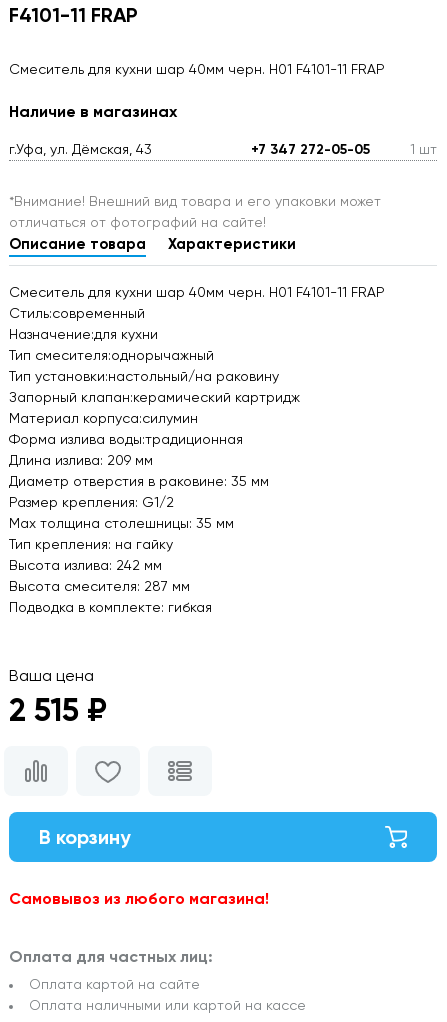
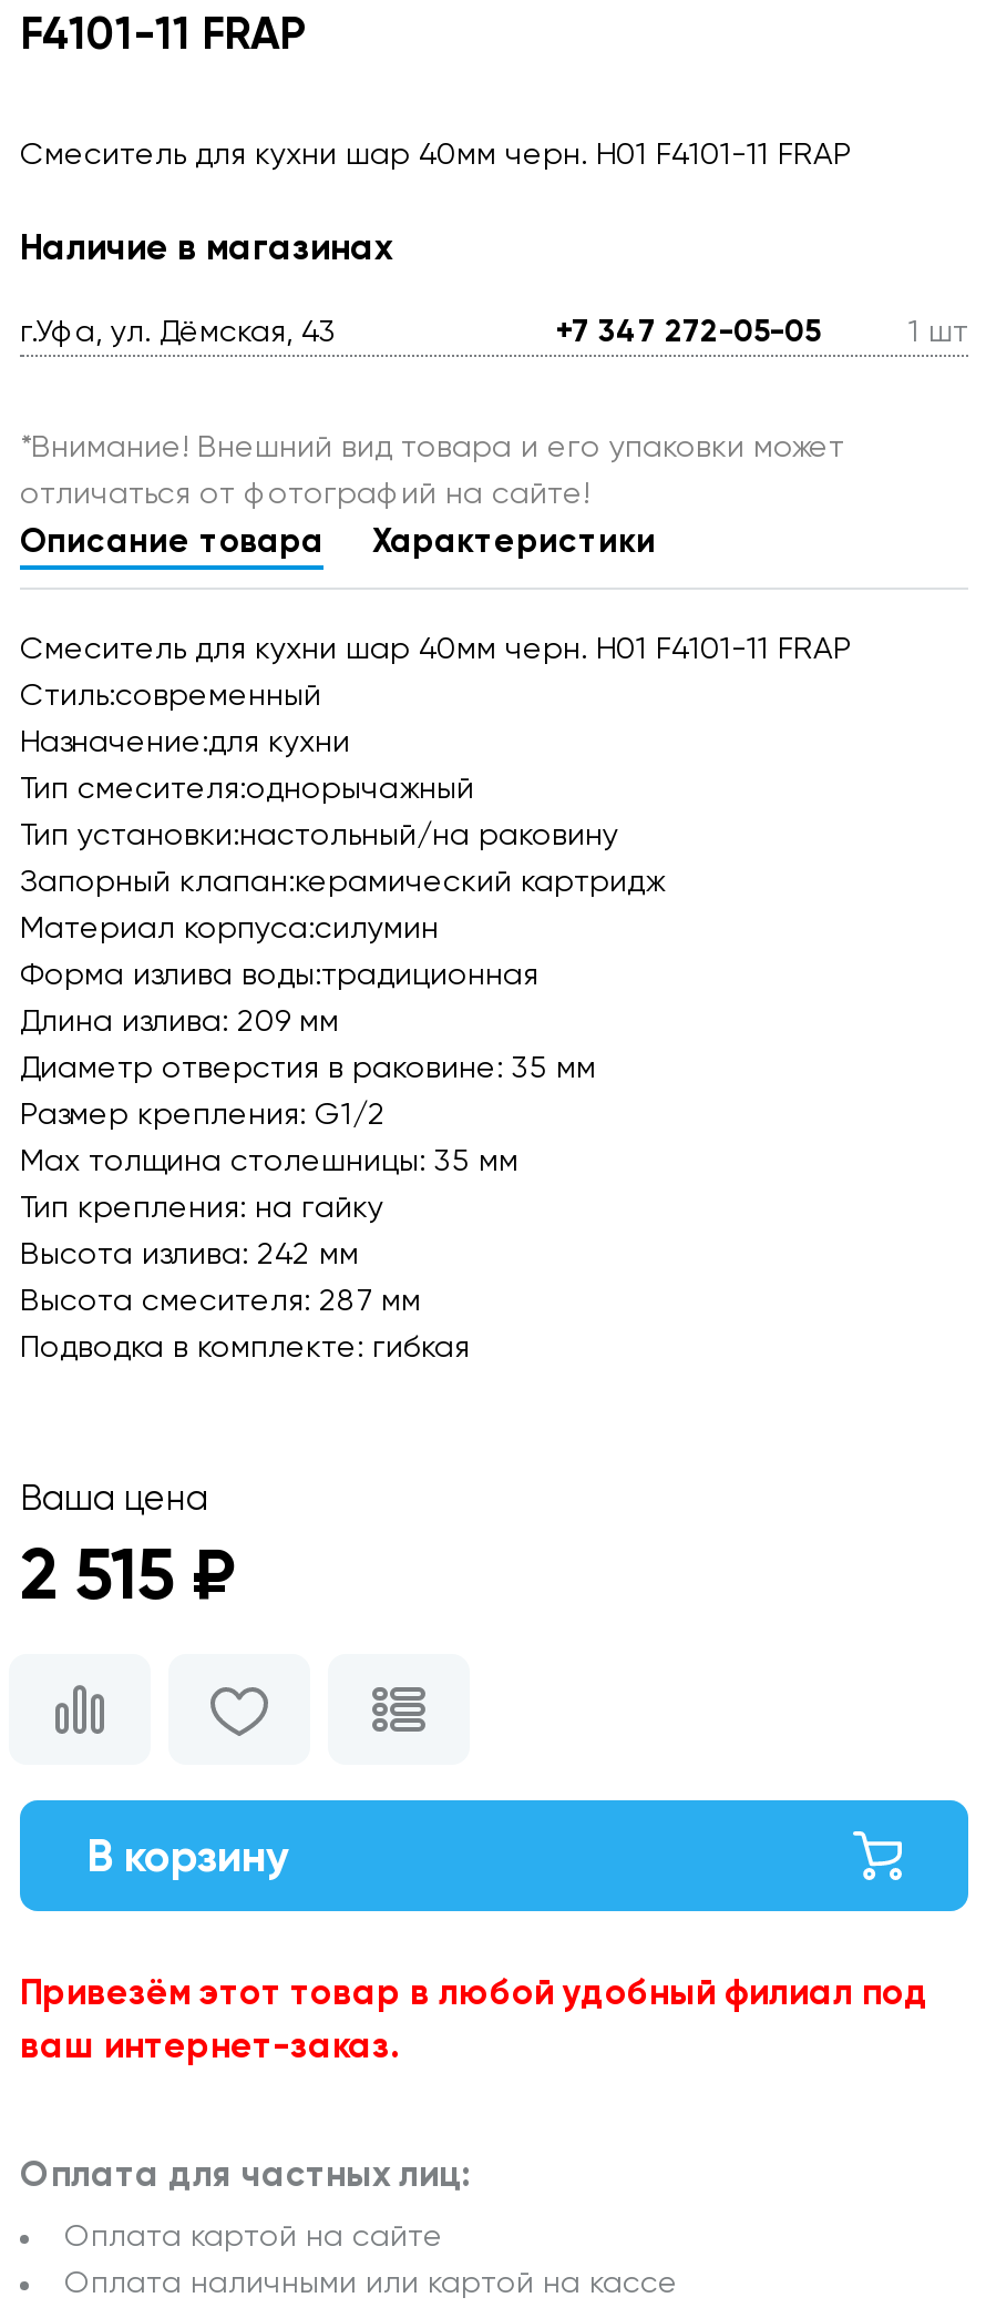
[9,889,269,908] Самовывоз из любого магазина! -> [20,1971,928,2066] Привезём этот товар в любой удобный филиал под | ваш интернет-заказ.

